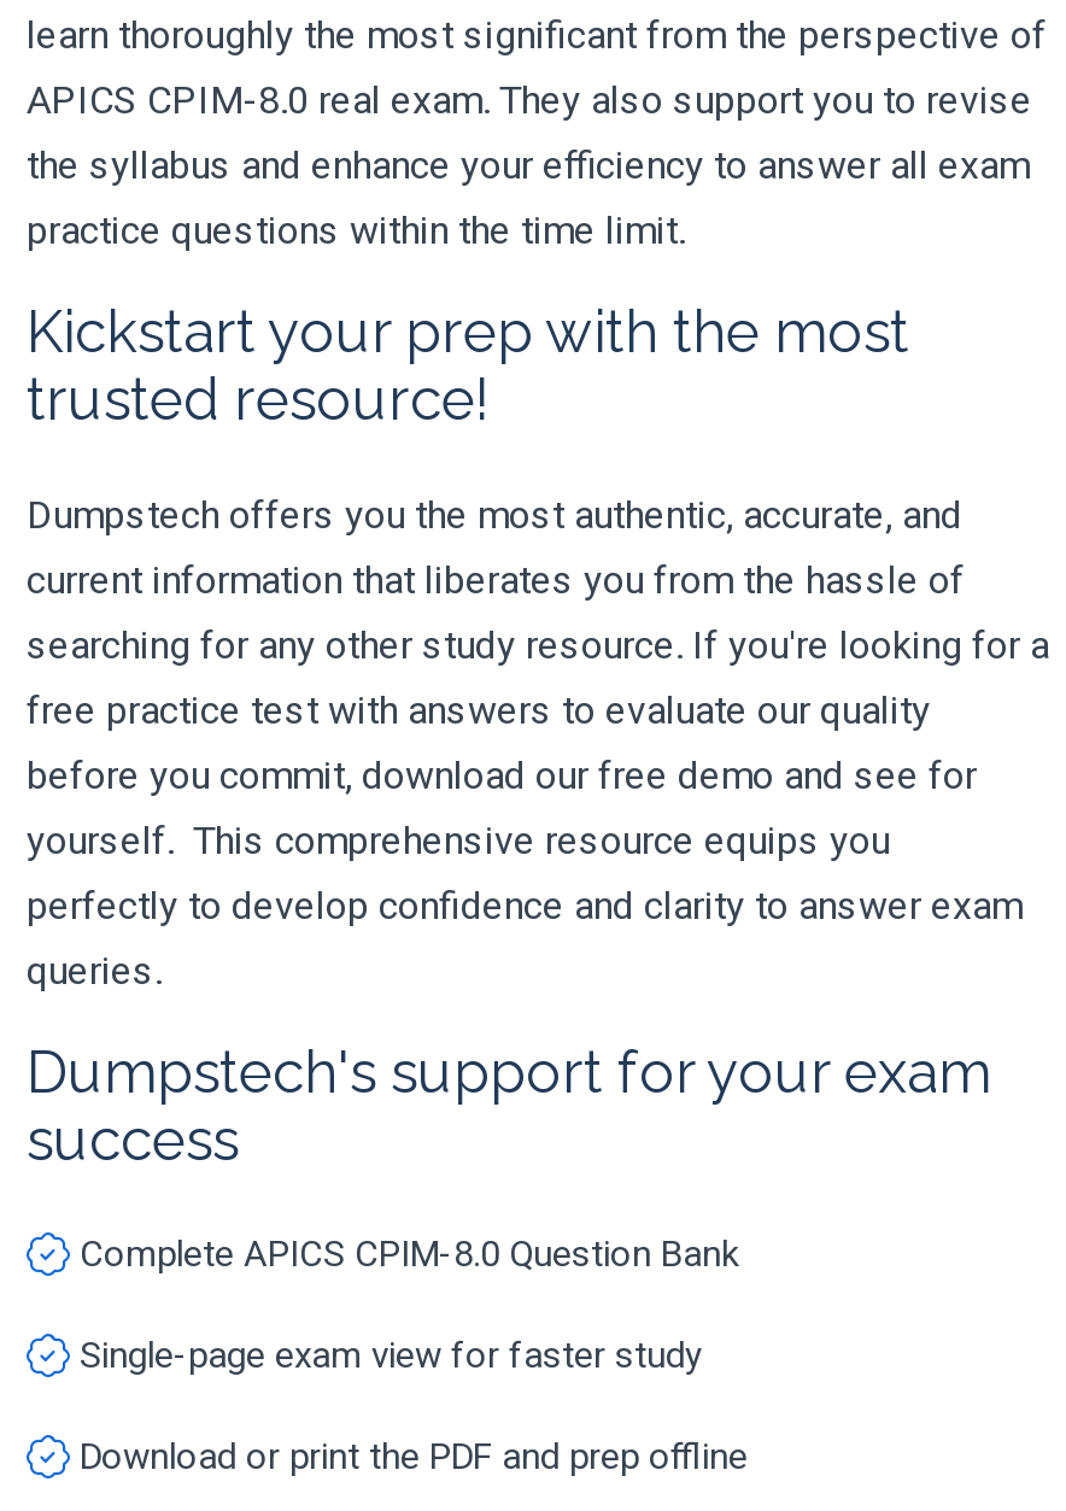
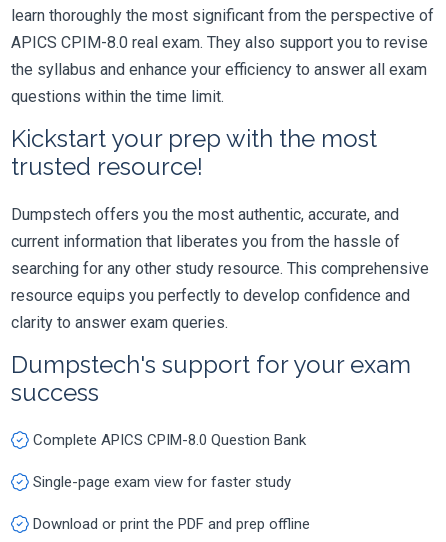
[27,206,685,252] practice questions within the time limit. -> [11,87,224,106] questions within the time limit.
[27,621,1049,993] searching for any other study resource. If you're looking for a | free practice test with answers to evaluate our quality | before you commit, download our free demo and see for | yourself. This comprehensive resource equips you | perfectly to develop confidence and clarity to answer exam | queries. -> [11,259,429,332] searching for any other study resource. This comprehensive | resource equips you perfectly to develop confidence and | clarity to answer exam queries.

